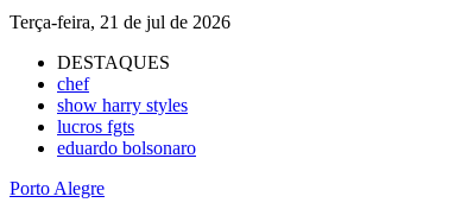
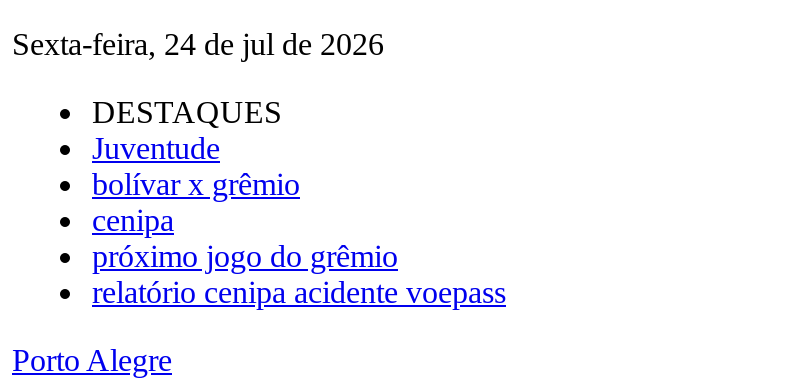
[10,12,230,32] Terça-feira, 21 de jul de 2026 -> [12,27,384,61] Sexta-feira, 24 de jul de 2026
[57,74,196,158] chef | show harry styles | lucros fgts | eduardo bolsonaro -> [92,131,506,309] Juventude | bolívar x grêmio | cenipa | próximo jogo do grêmio | relatório cenipa acidente voepass

